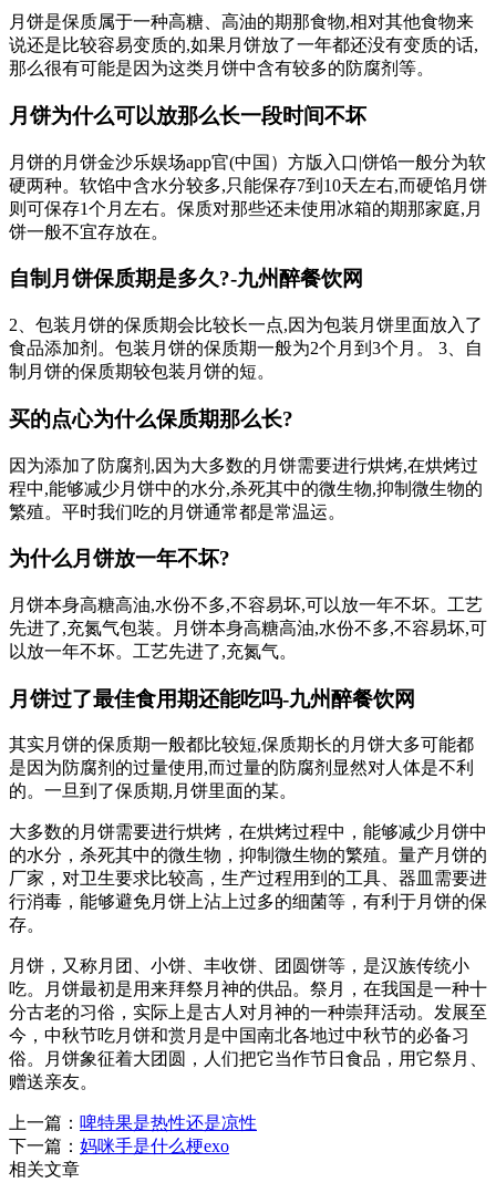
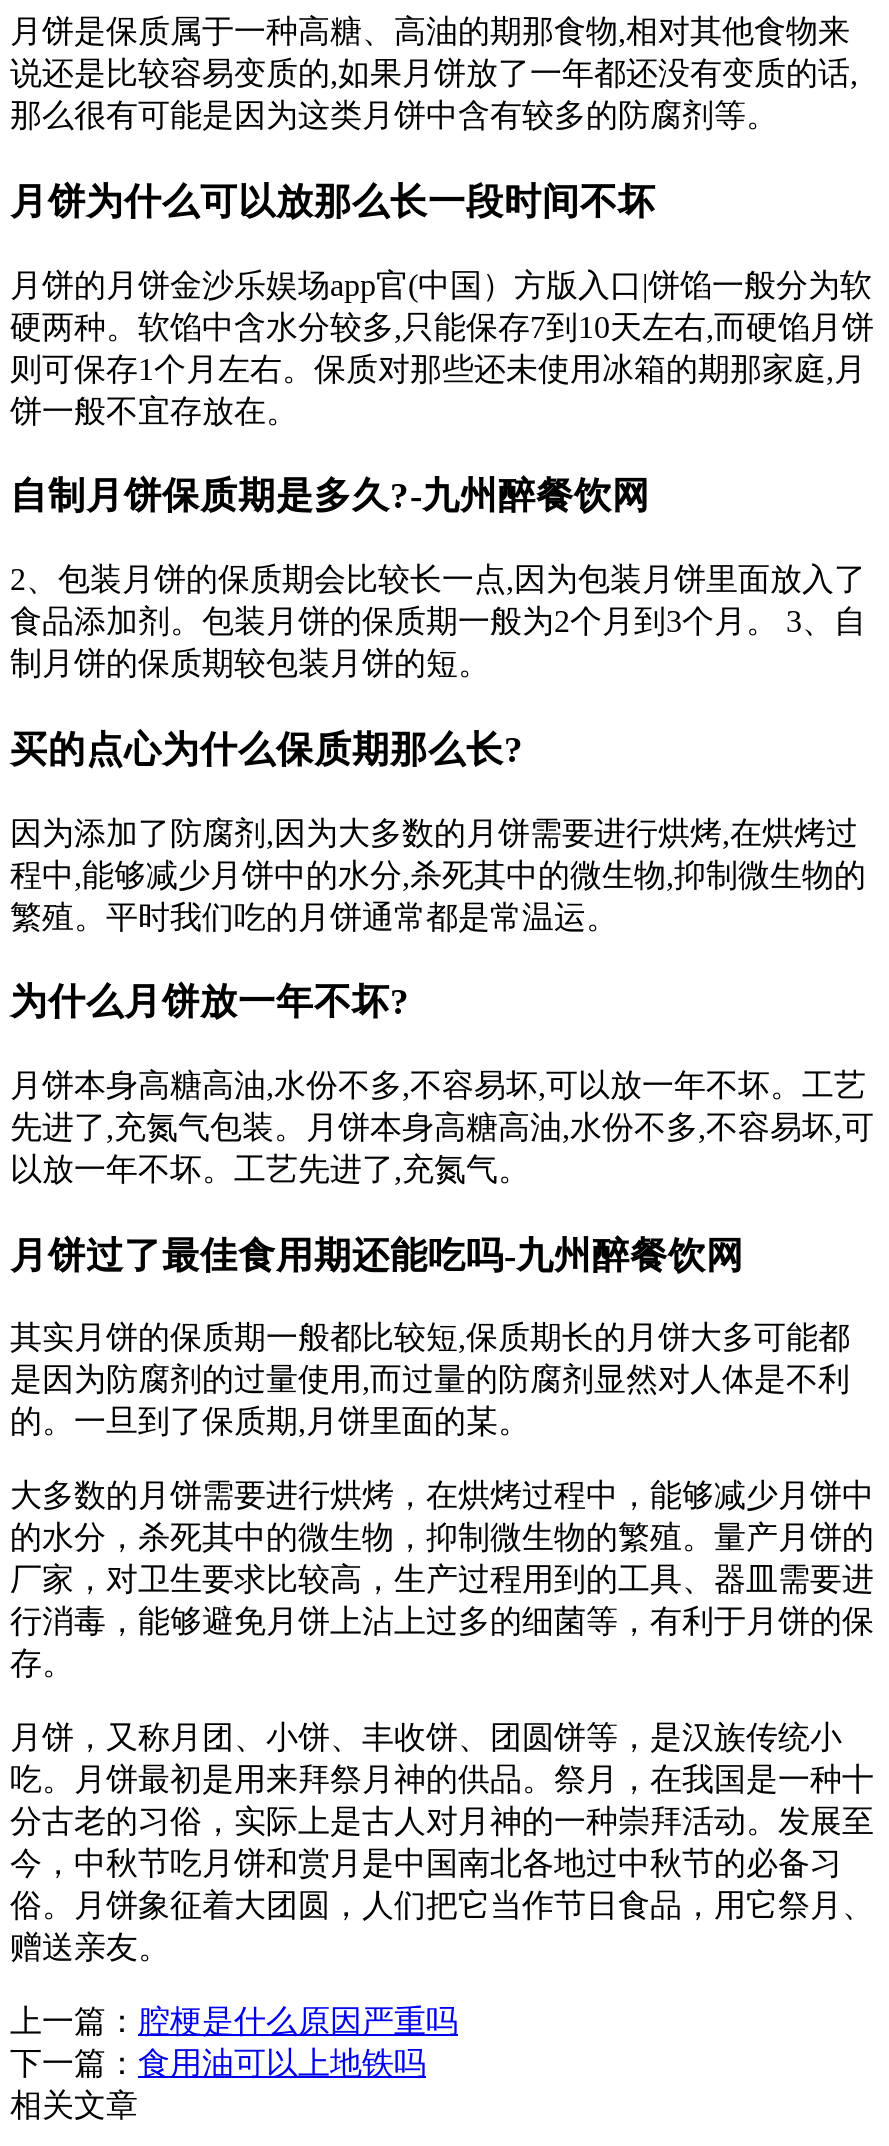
[9,1114,257,1156] 上一篇：啤特果是热性还是凉性 | 下一篇：妈咪手是什么梗exo -> [10,2005,458,2081] 上一篇：腔梗是什么原因严重吗 | 下一篇：食用油可以上地铁吗

